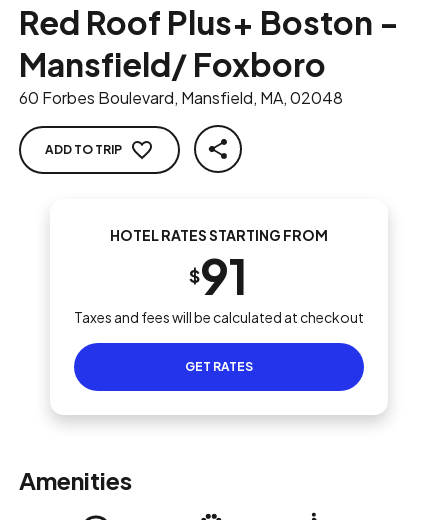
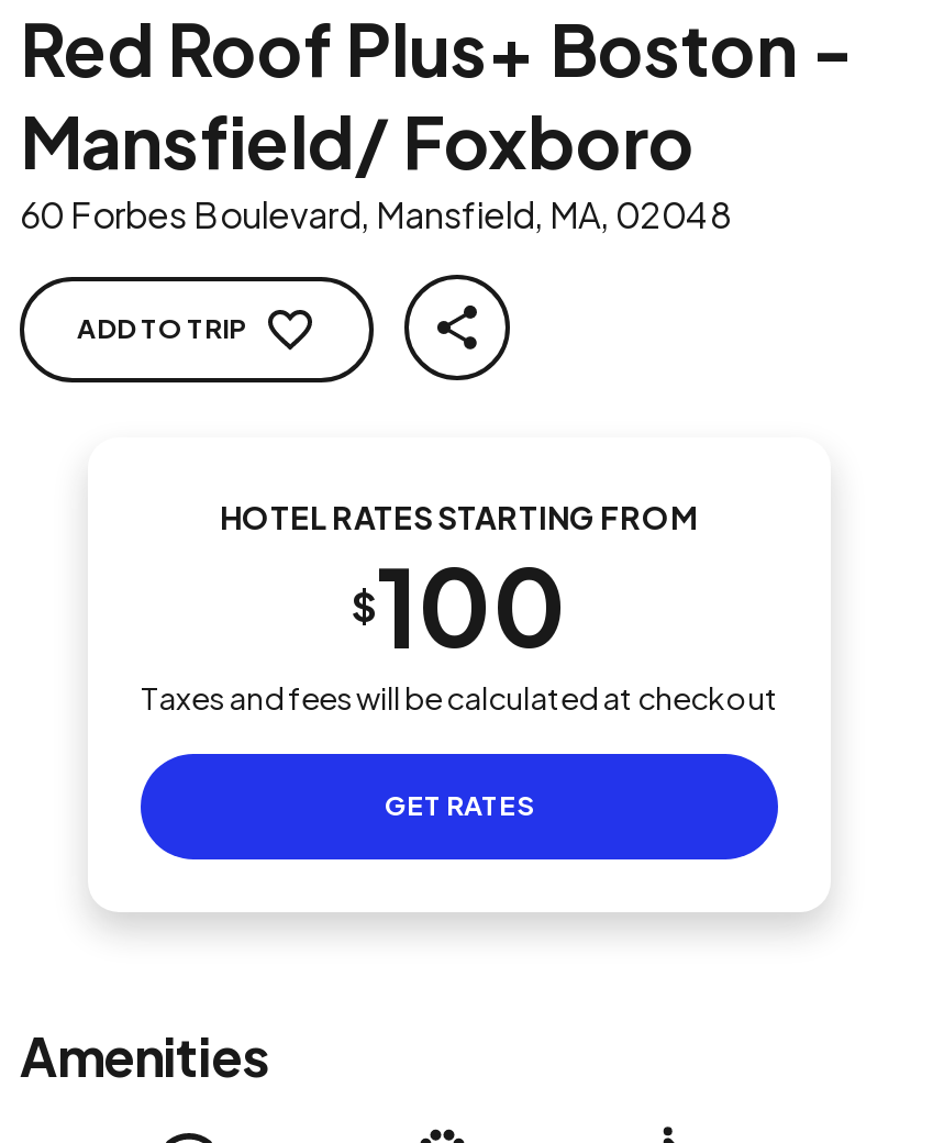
[189,245,248,306] $91 -> [352,539,567,673] $100

